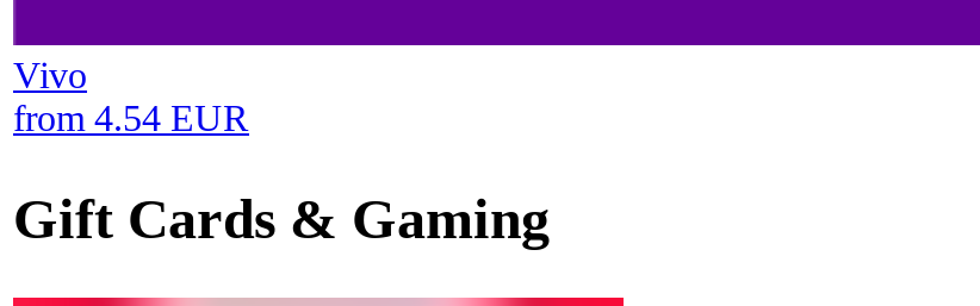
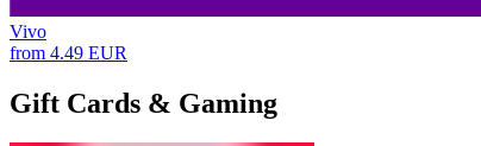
[13,97,249,137] from 4.54 EUR -> [10,42,127,62] from 4.49 EUR

